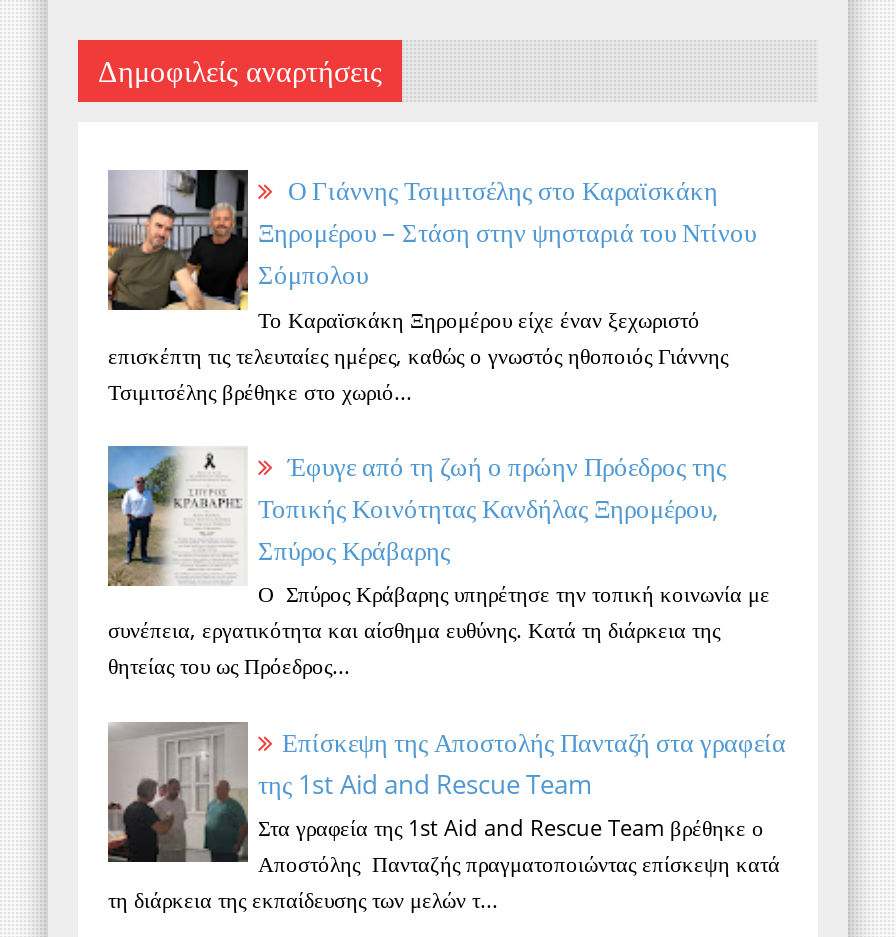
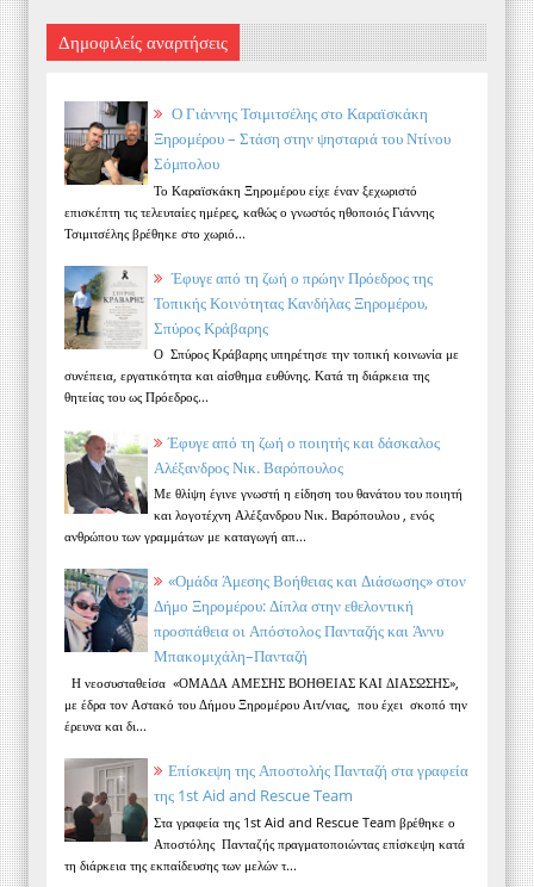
none -> [63,567,149,653] [image]
none -> [64,430,467,734] [image] | Έφυγε από τη ζωή ο ποιητής και δάσκαλος | Αλέξανδρος Νικ. Βαρόπουλος | Με θλίψη έγινε γνωστή η είδηση του θανάτου του ποιητή | και λογοτέχνη Αλέξανδρου Νικ. Βαρόπουλου , ενός | ανθρώπου των γραμμάτων με καταγωγή απ... | «Ομάδα Άμεσης Βοήθειας και Διάσωσης» στον | Δήμο Ξηρομέρου: Δίπλα στην εθελοντική | προσπάθεια οι Απόστολος Πανταζής και Άννυ | Μπακομιχάλη–Πανταζή | Η νεοσυσταθείσα «ΟΜΑΔΑ ΑΜΕΣΗΣ ΒΟΗΘΕΙΑΣ ΚΑΙ ΔΙΑΣΩΣΗΣ», | με έδρα τον Αστακό του Δήμου Ξηρομέρου Αιτ/νιας, που έχει σκοπό την | έρευνα και δι...

